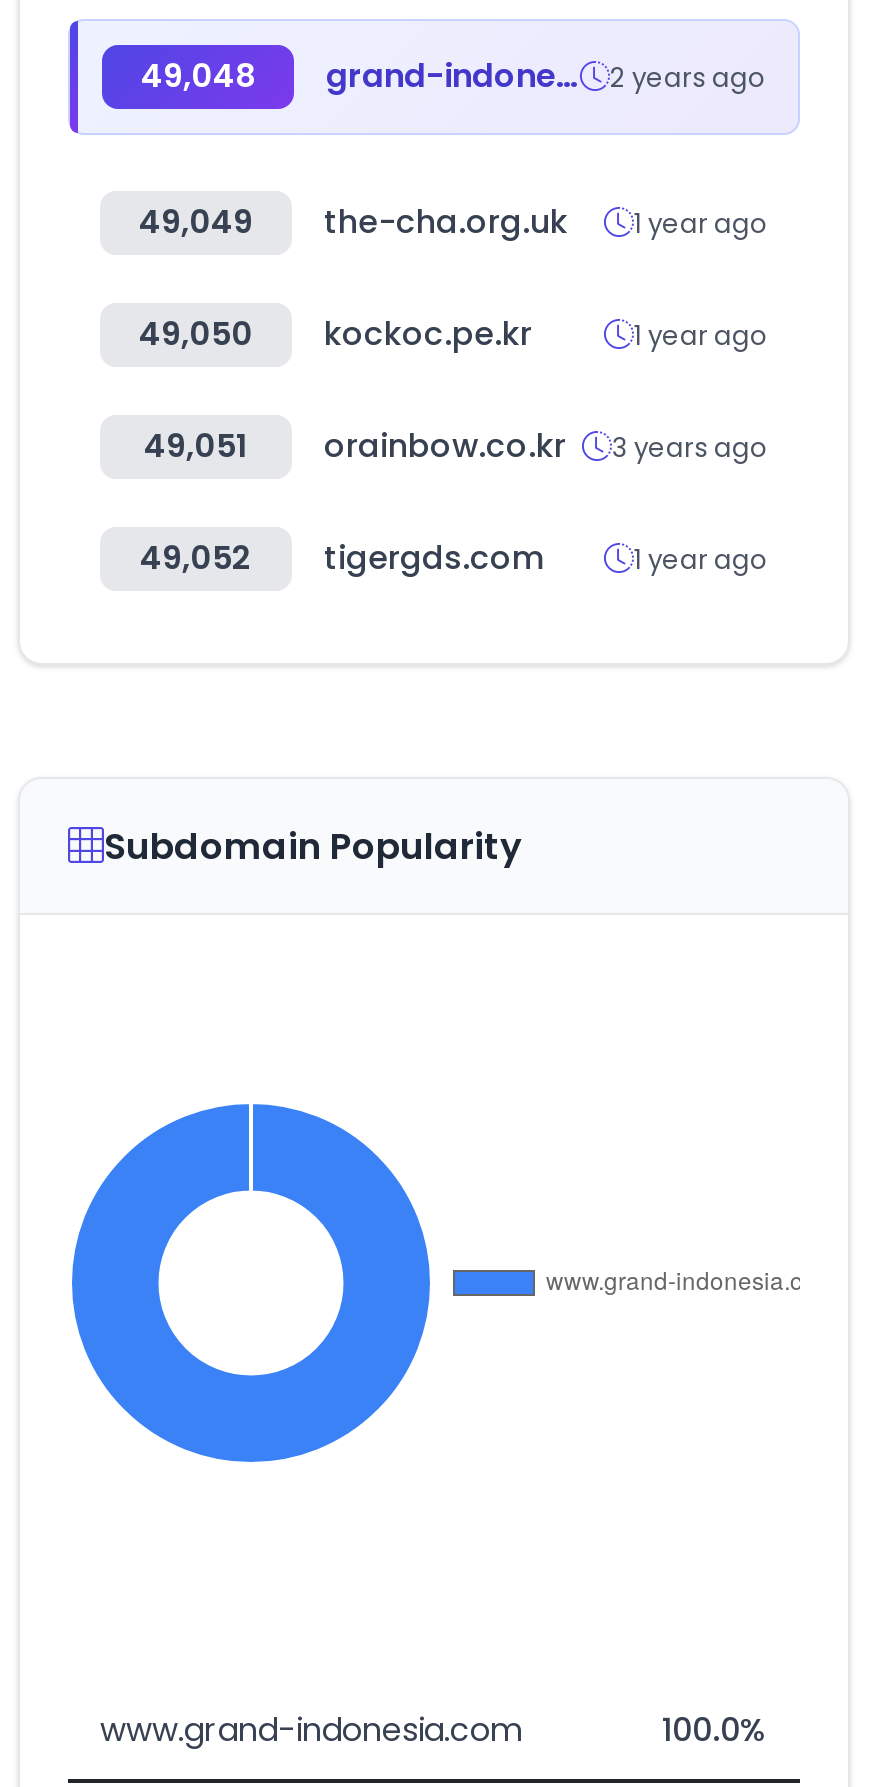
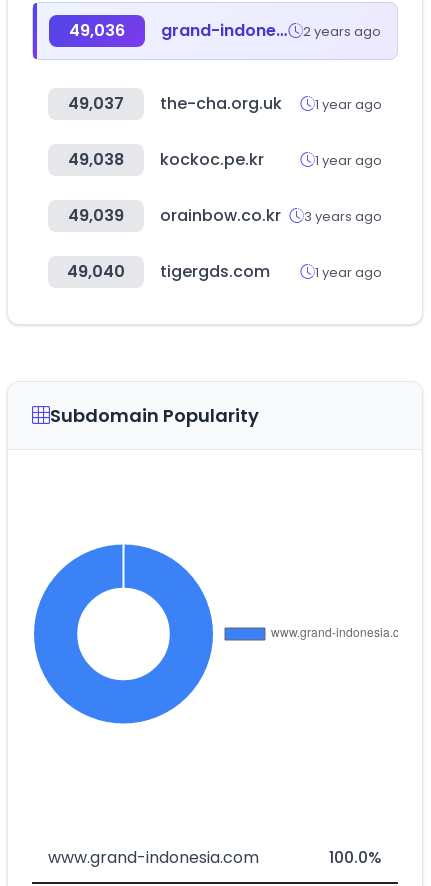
[141,53,255,99] 49,048 -> [69,19,125,42] 49,036
[139,199,768,245] 49,049 the-cha.org.uk 1 year ago -> [68,92,382,115] 49,037 the-cha.org.uk 1 year ago
[139,311,532,357] 49,050 kockoc.pe.kr -> [68,148,264,171] 49,038 kockoc.pe.kr
[144,423,768,469] 49,051 orainbow.co.kr 3 years ago -> [68,204,382,227] 49,039 orainbow.co.kr 3 years ago
[140,535,544,581] 49,052 tigergds.com -> [67,260,270,283] 49,040 tigergds.com

